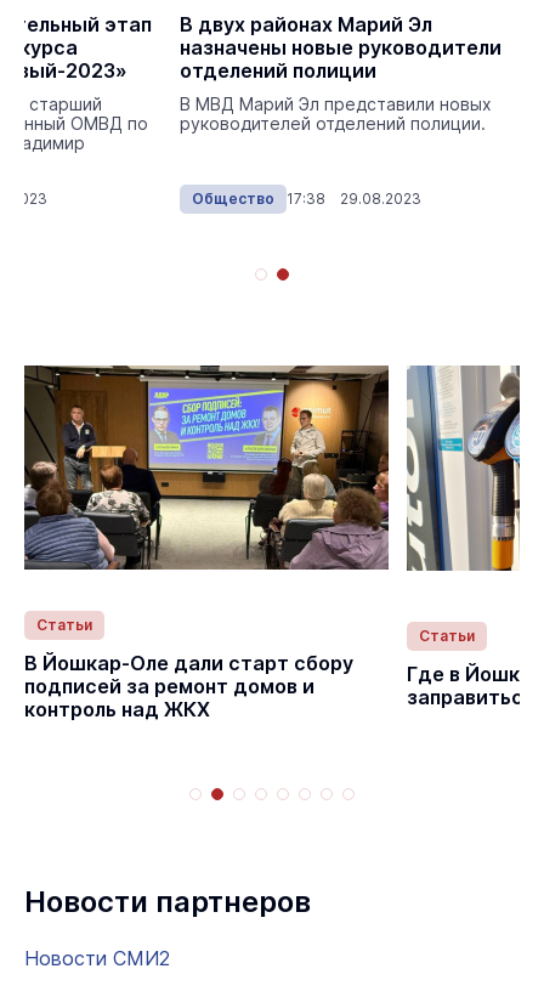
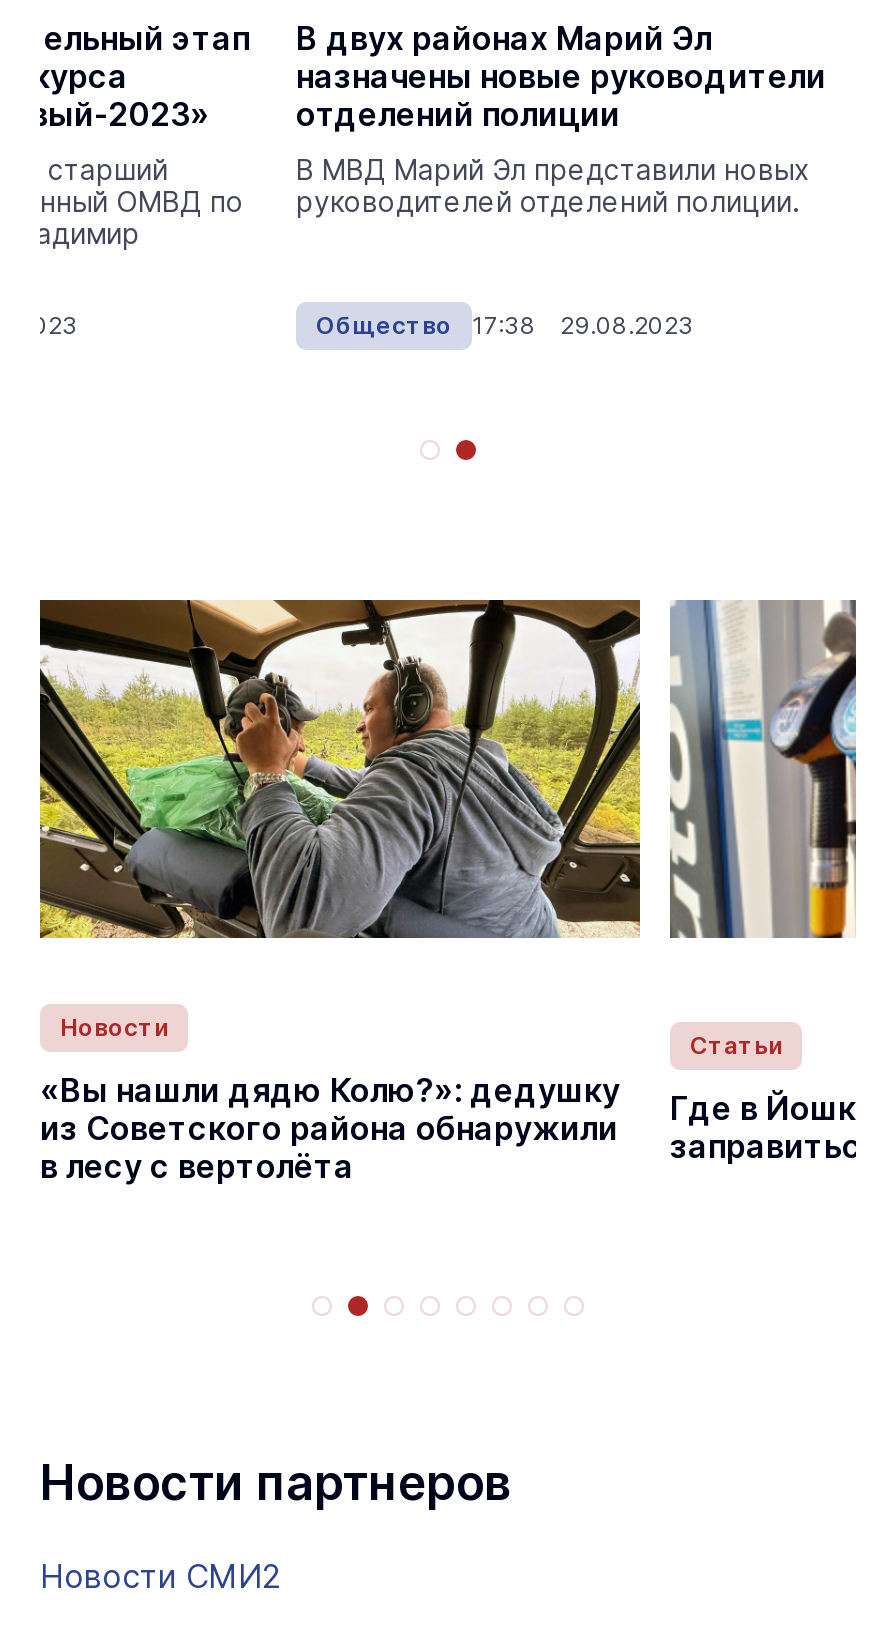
[23,364,390,634] [image] | Статьи -> [38,598,642,1042] [image] | Новости
[24,651,353,721] В Йошкар-Оле дали старт сбору | подписей за ремонт домов и | контроль над ЖКХ -> [40,1070,620,1186] «Вы нашли дядю Колю?»: дедушку | из Советского района обнаружили | в лесу с вертолёта

